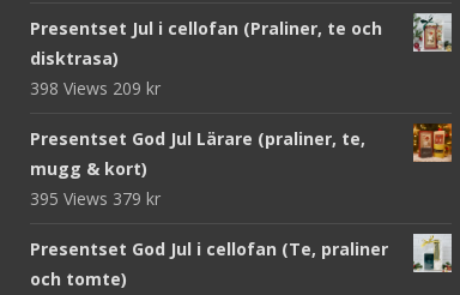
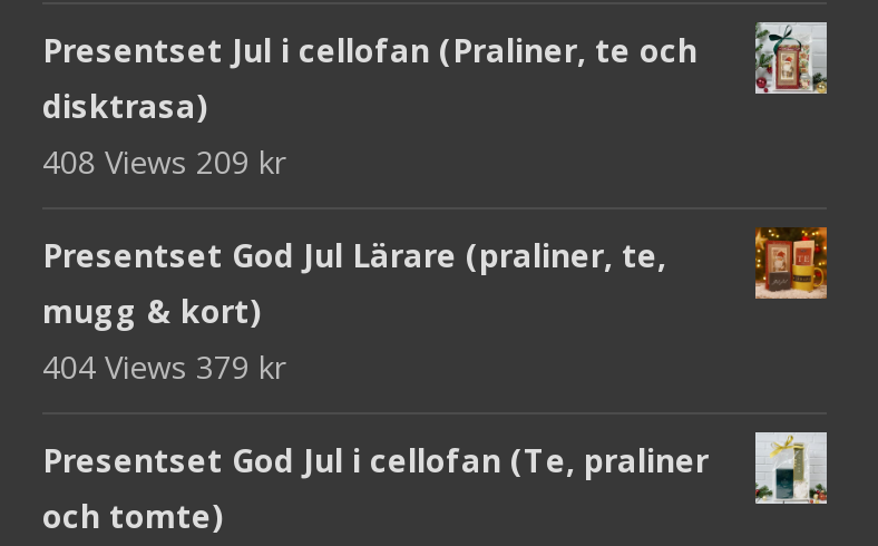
[30,77,161,100] 398 Views 209 kr -> [42,140,285,183] 408 Views 209 kr
[30,187,161,210] 395 Views 379 kr -> [42,345,285,388] 404 Views 379 kr

